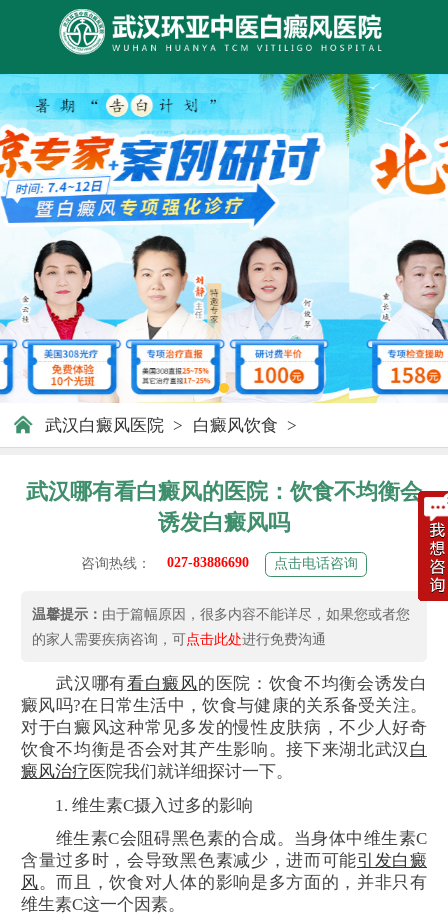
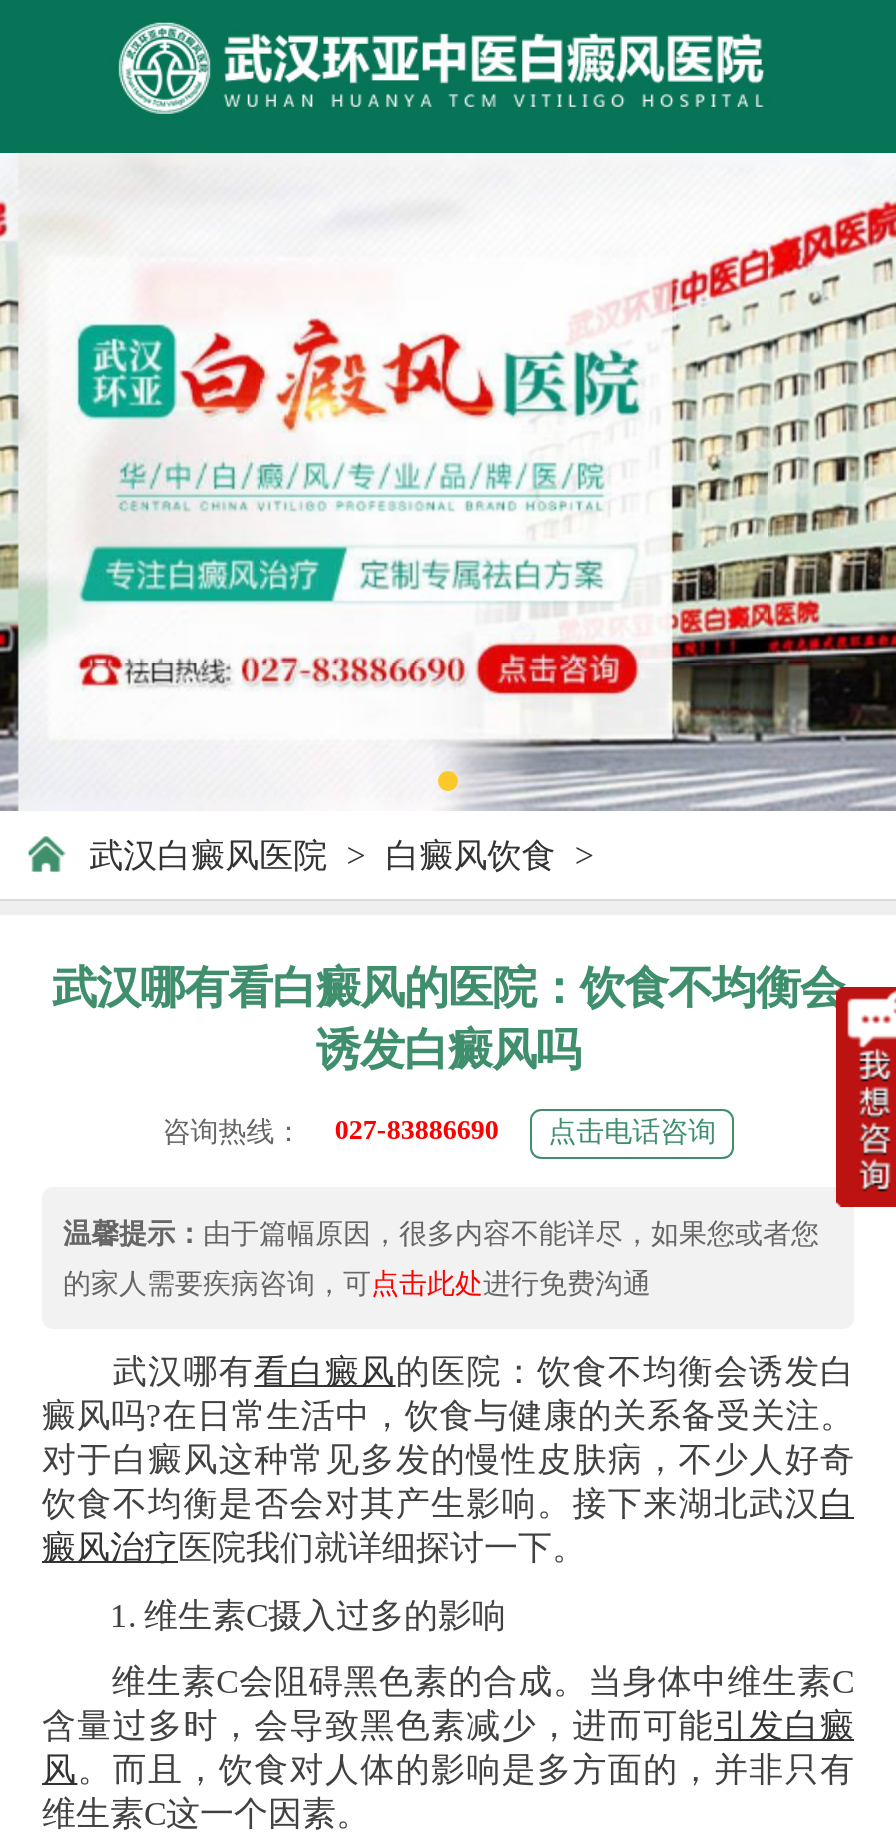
[3,73,445,403] [image] -> [6,151,890,811] [image]

